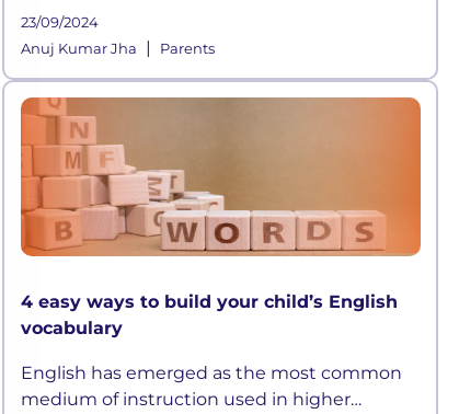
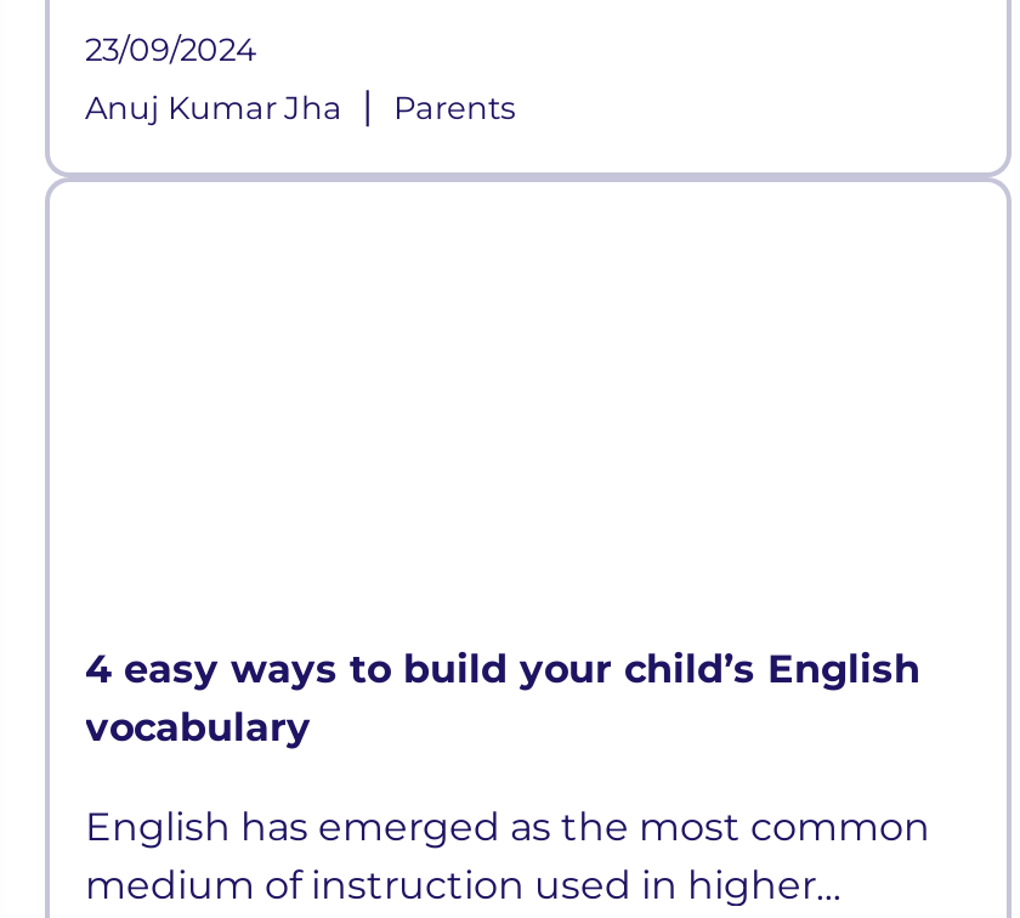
[20,96,422,257] [image] -> none

